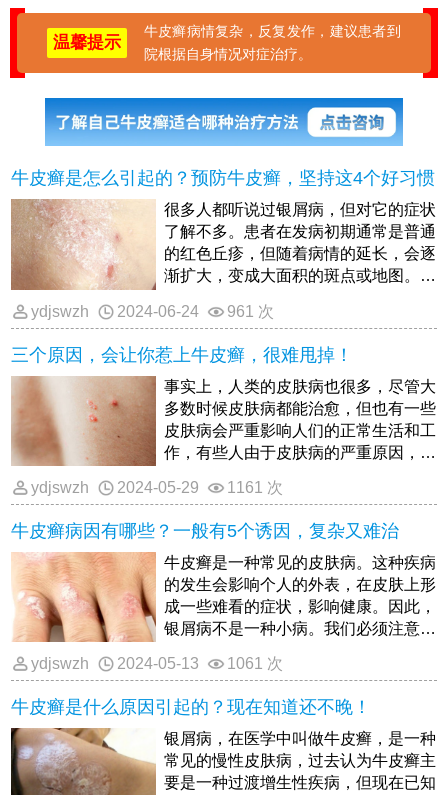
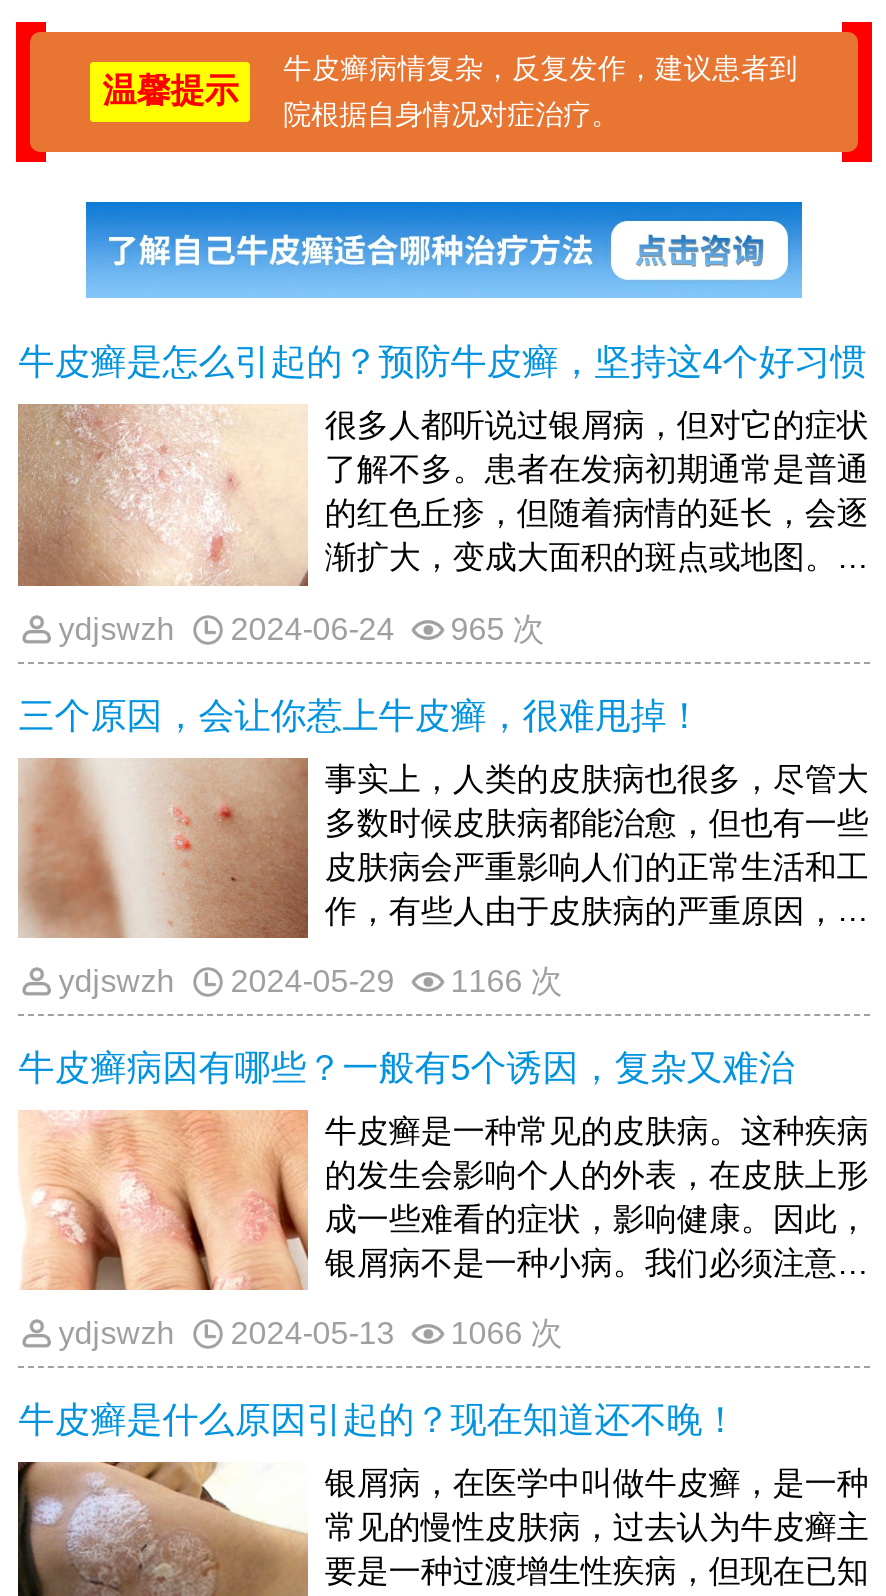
[227,303,274,320] 961 次 -> [450,611,544,645] 965 次
[31,479,283,496] ydjswzh 2024-05-29 1161 次 -> [58,964,562,998] ydjswzh 2024-05-29 1166 次
[31,655,283,672] ydjswzh 2024-05-13 1061 次 -> [58,1317,562,1351] ydjswzh 2024-05-13 1066 次

